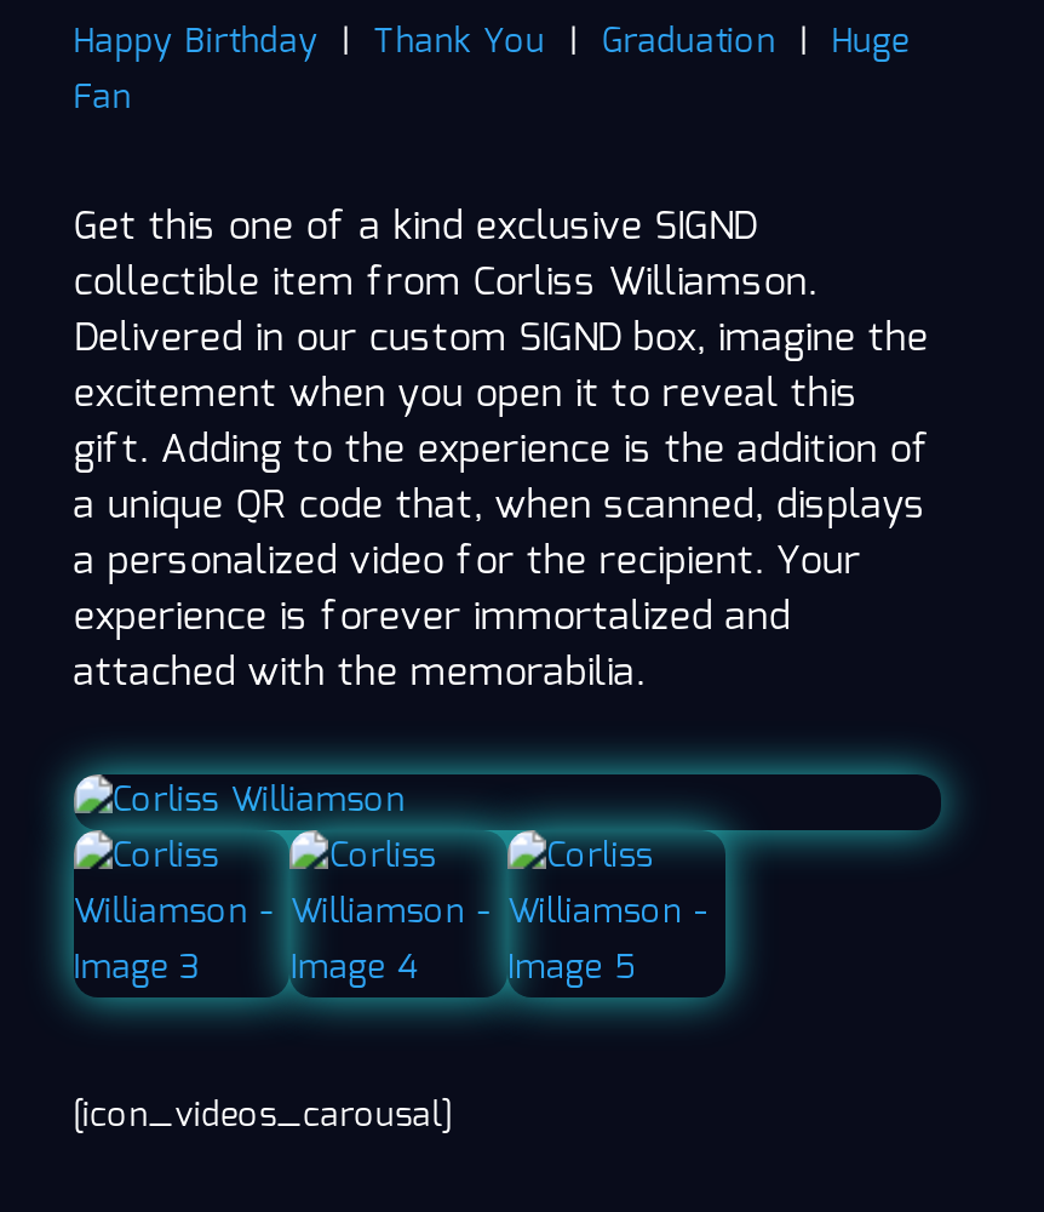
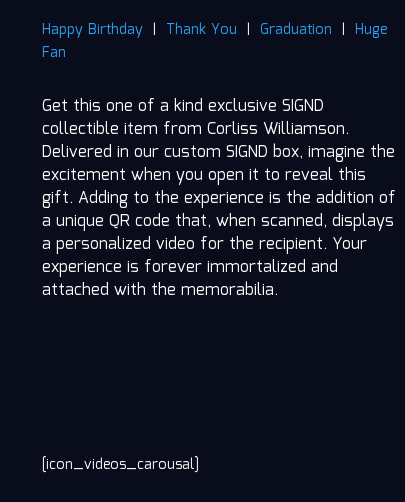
[47,748,963,1024] [image] -> none

